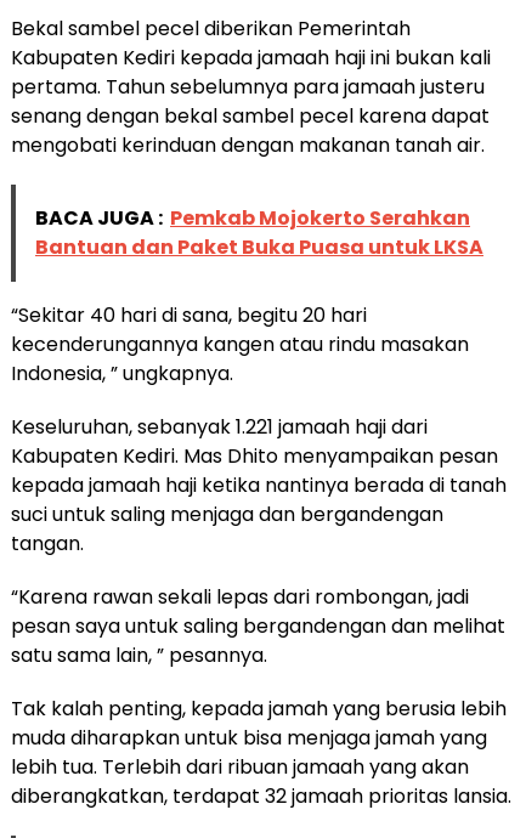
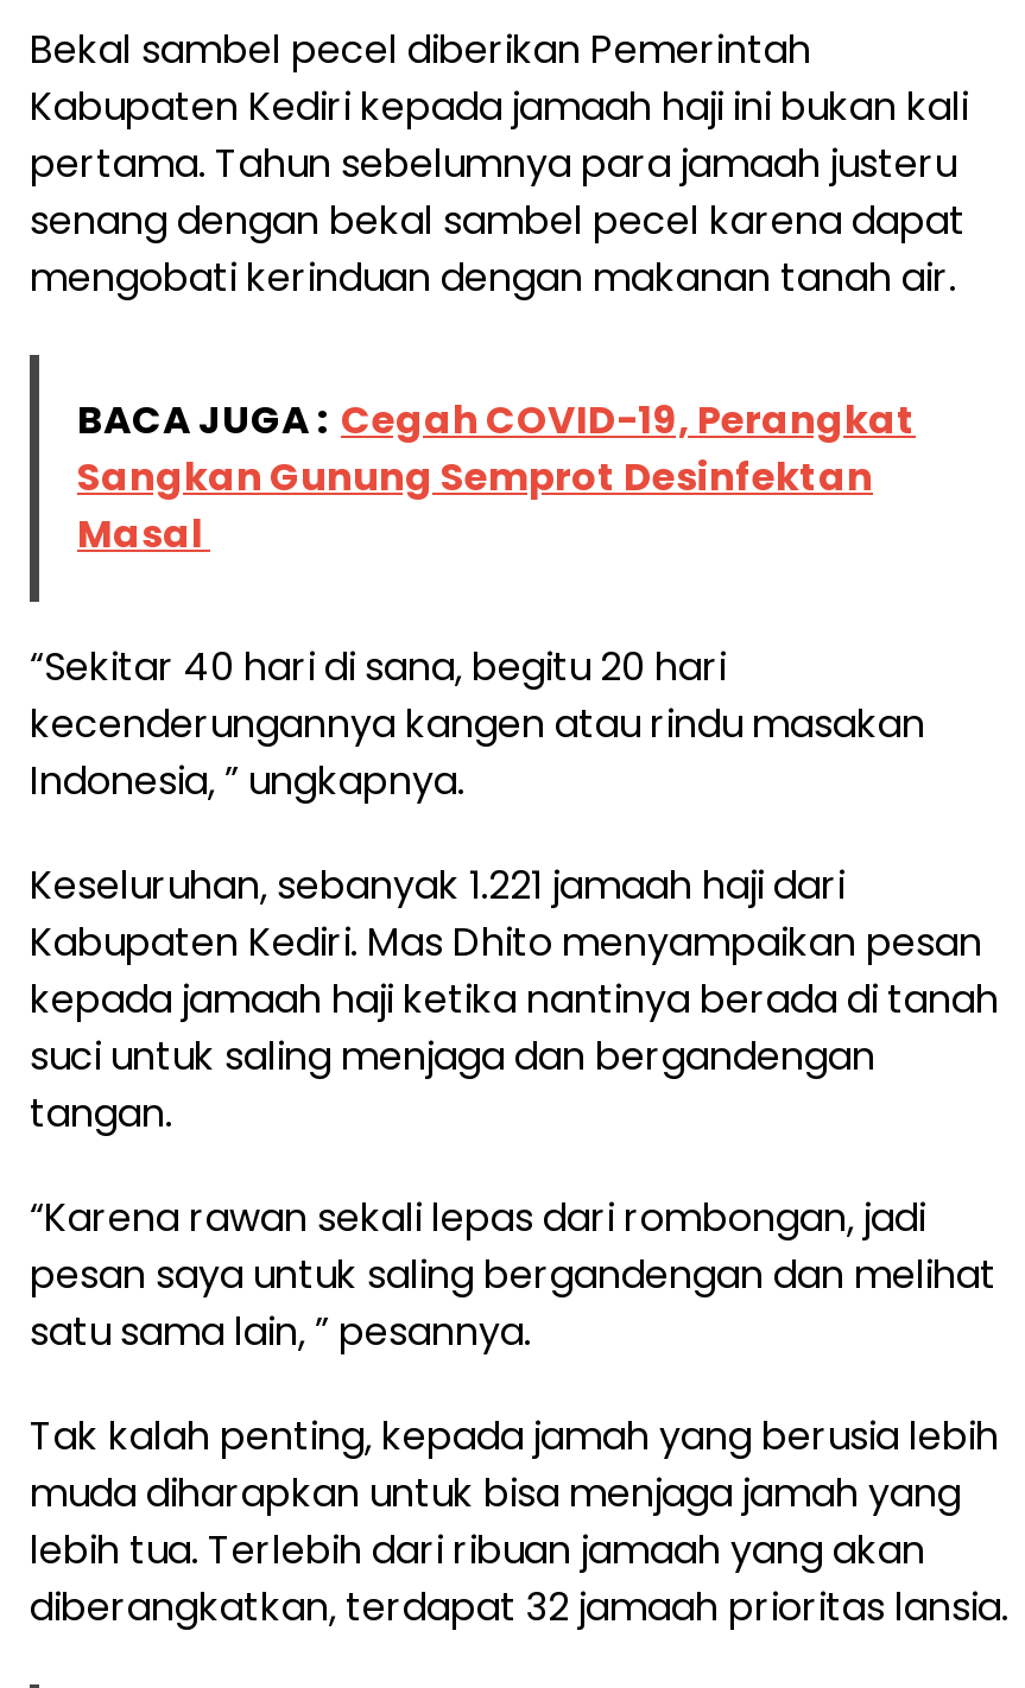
[35,204,483,261] BACA JUGA : Pemkab Mojokerto Serahkan | Bantuan dan Paket Buka Puasa untuk LKSA -> [77,394,916,563] BACA JUGA : Cegah COVID-19, Perangkat | Sangkan Gunung Semprot Desinfektan | Masal

